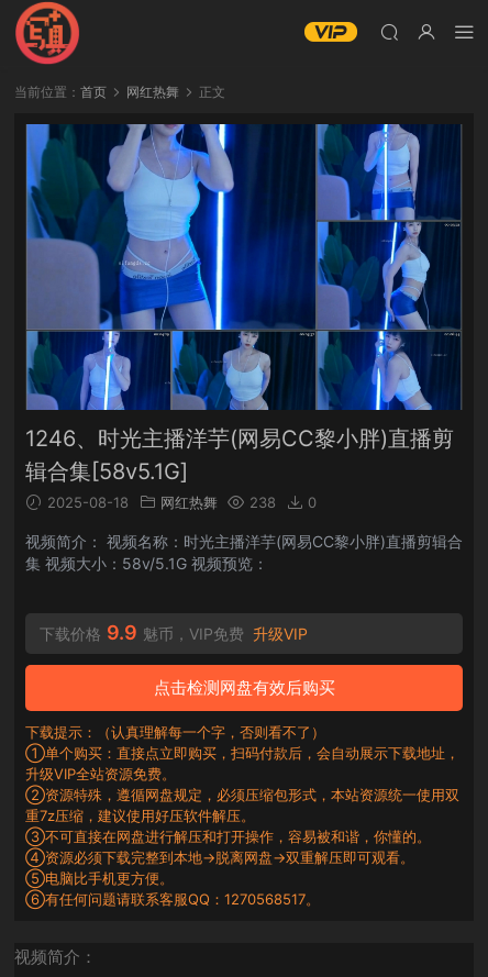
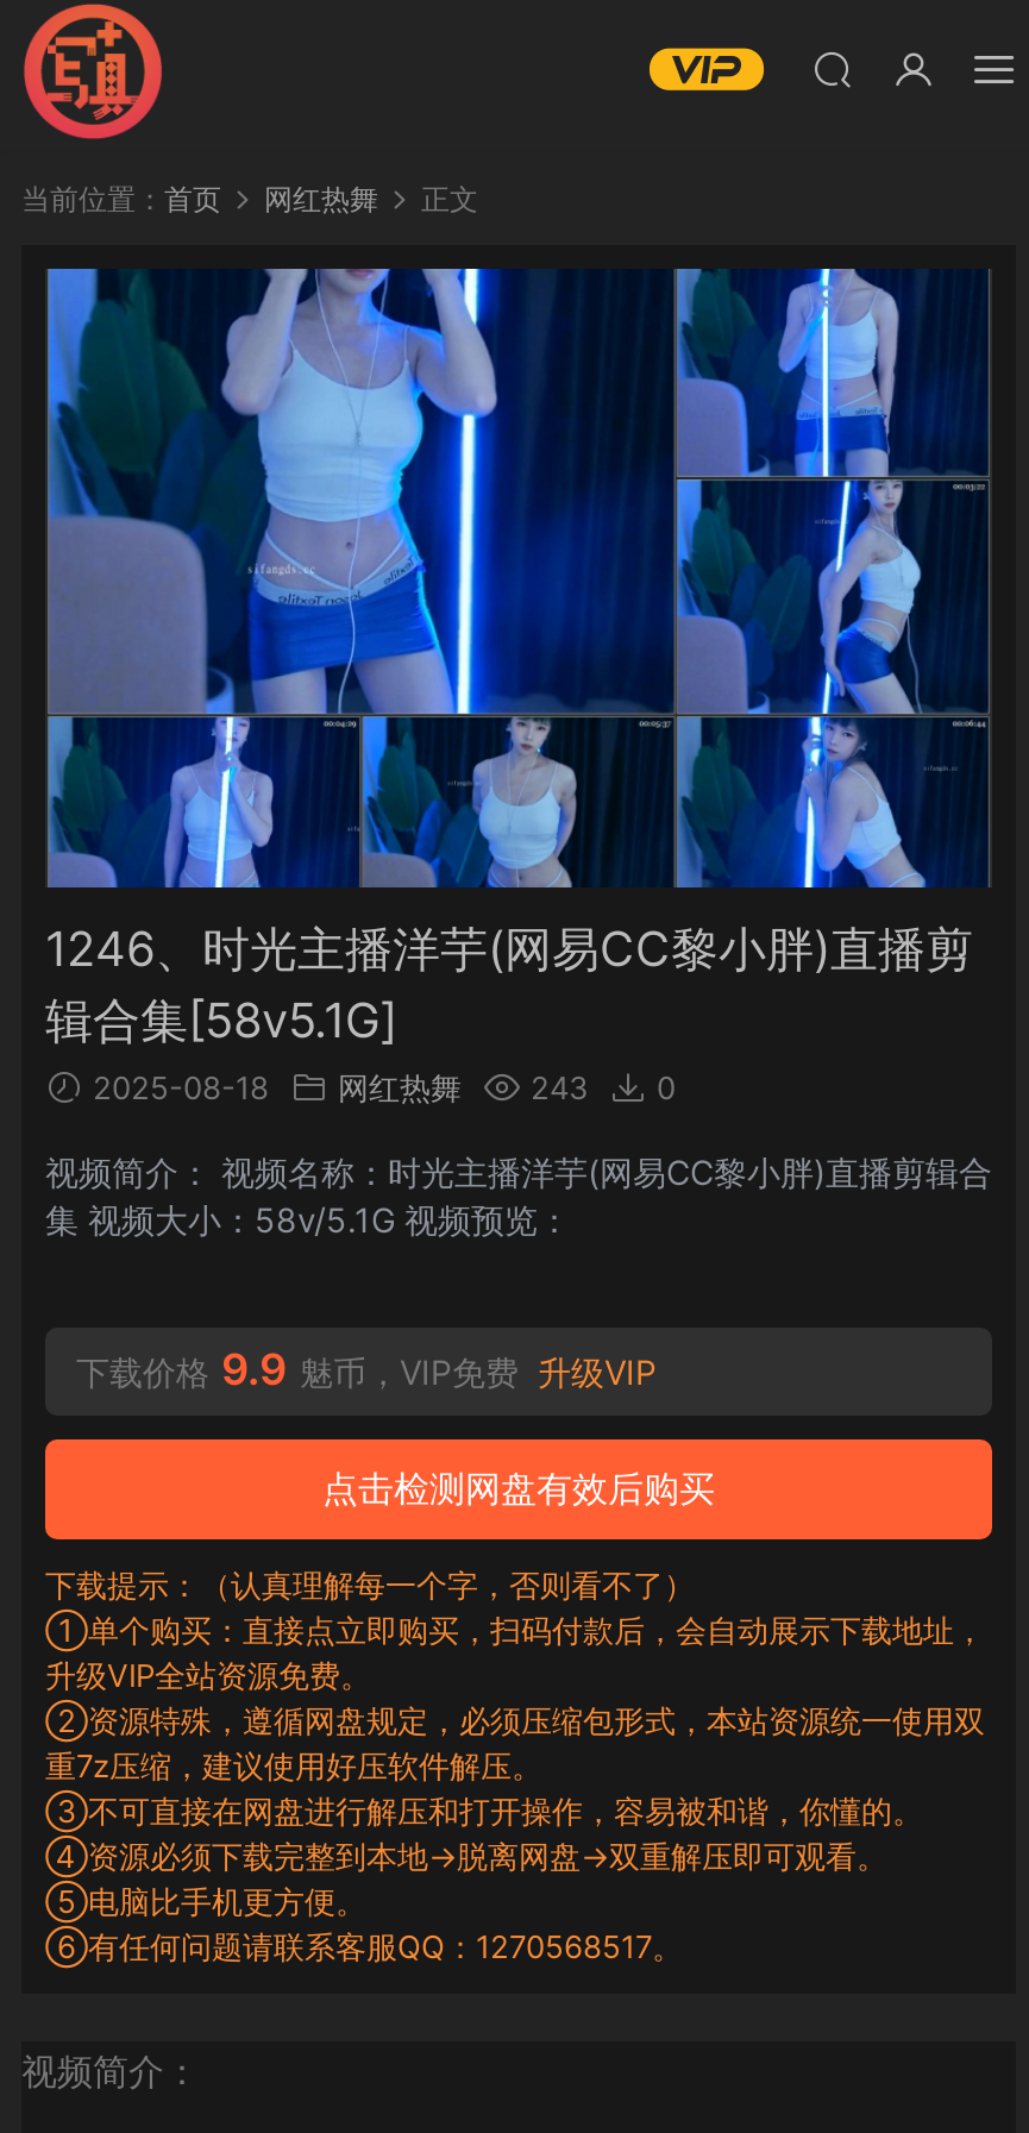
[43,493,317,511] 2025-08-18 网红热舞 238 0 -> [83,1068,676,1106] 2025-08-18 网红热舞 243 0

